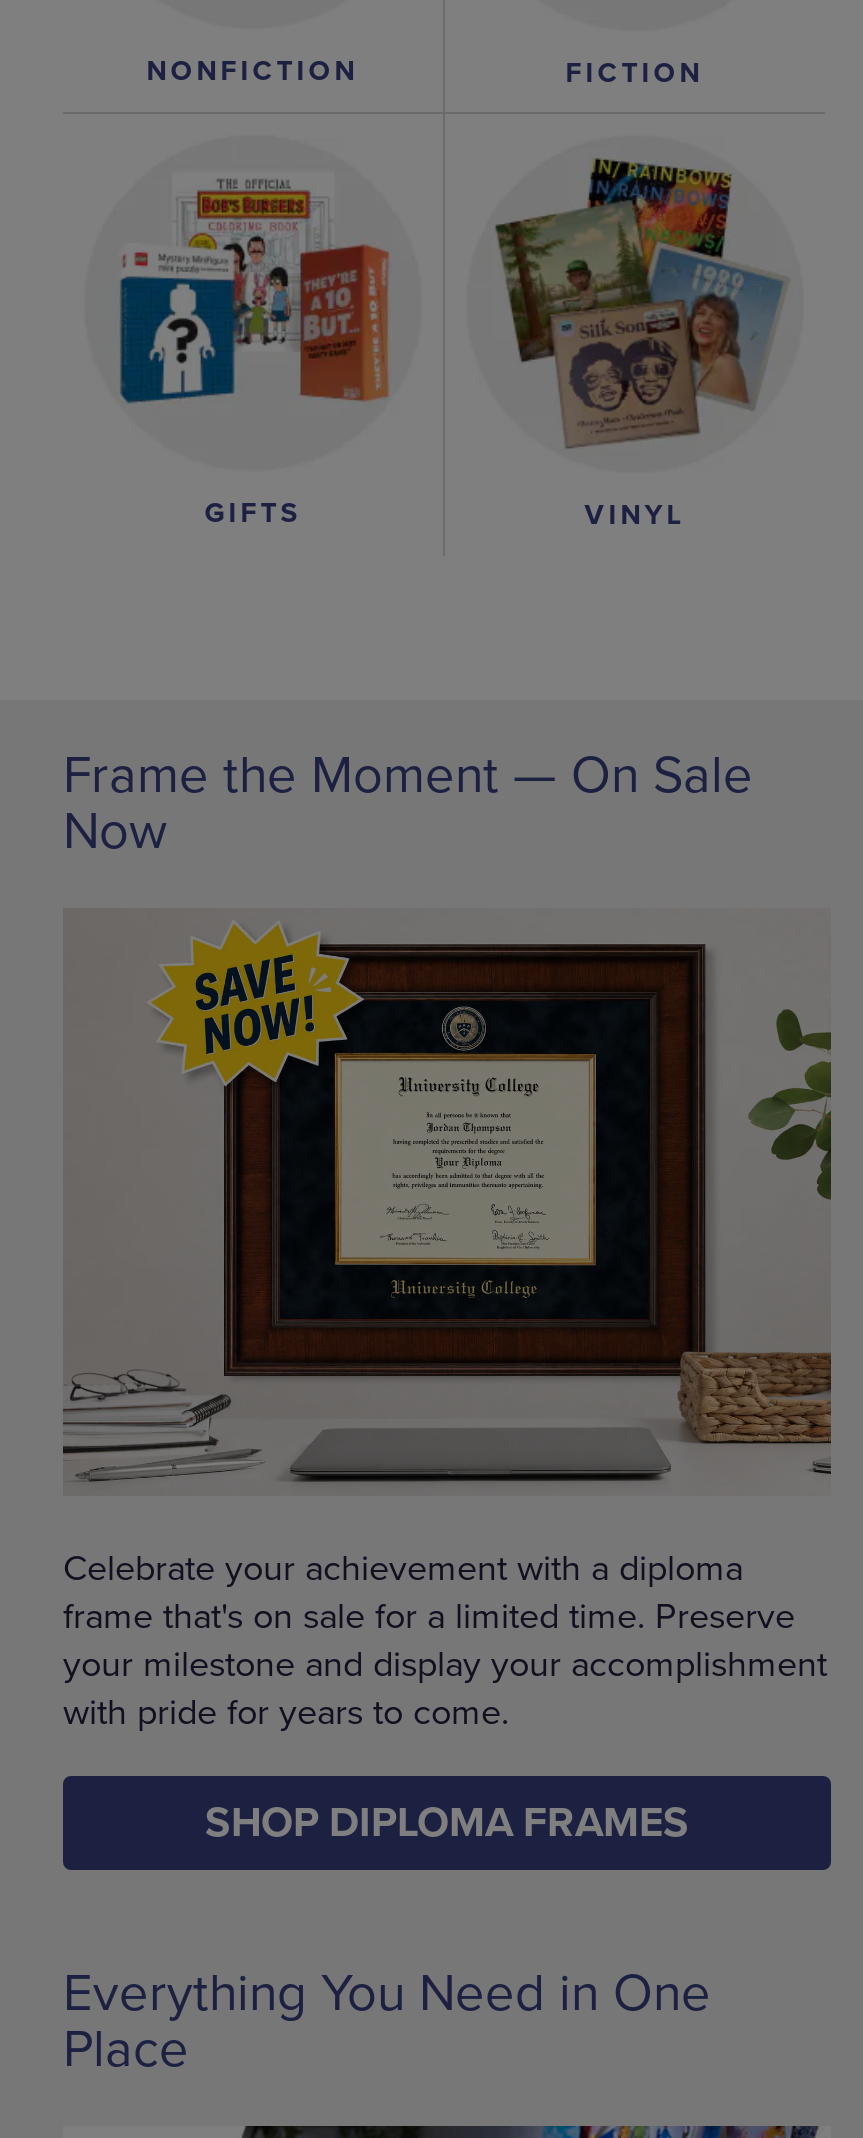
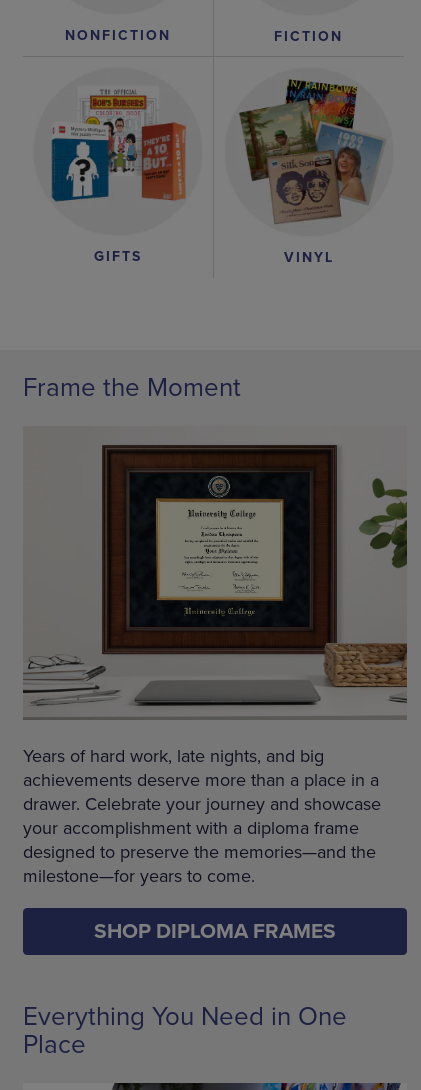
[63,744,753,862] Frame the Moment — On Sale | Now -> [23,372,241,403] Frame the Moment
[63,888,833,1733] [image] | Celebrate your achievement with a diploma | frame that's on sale for a limited time. Preserve | your milestone and display your accomplishment | with pride for years to come. -> [23,443,408,887] [image] | Years of hard work, late nights, and big | achievements deserve more than a place in a | drawer. Celebrate your journey and showcase | your accomplishment with a diploma frame | designed to preserve the memories—and the | milestone—for years to come.

